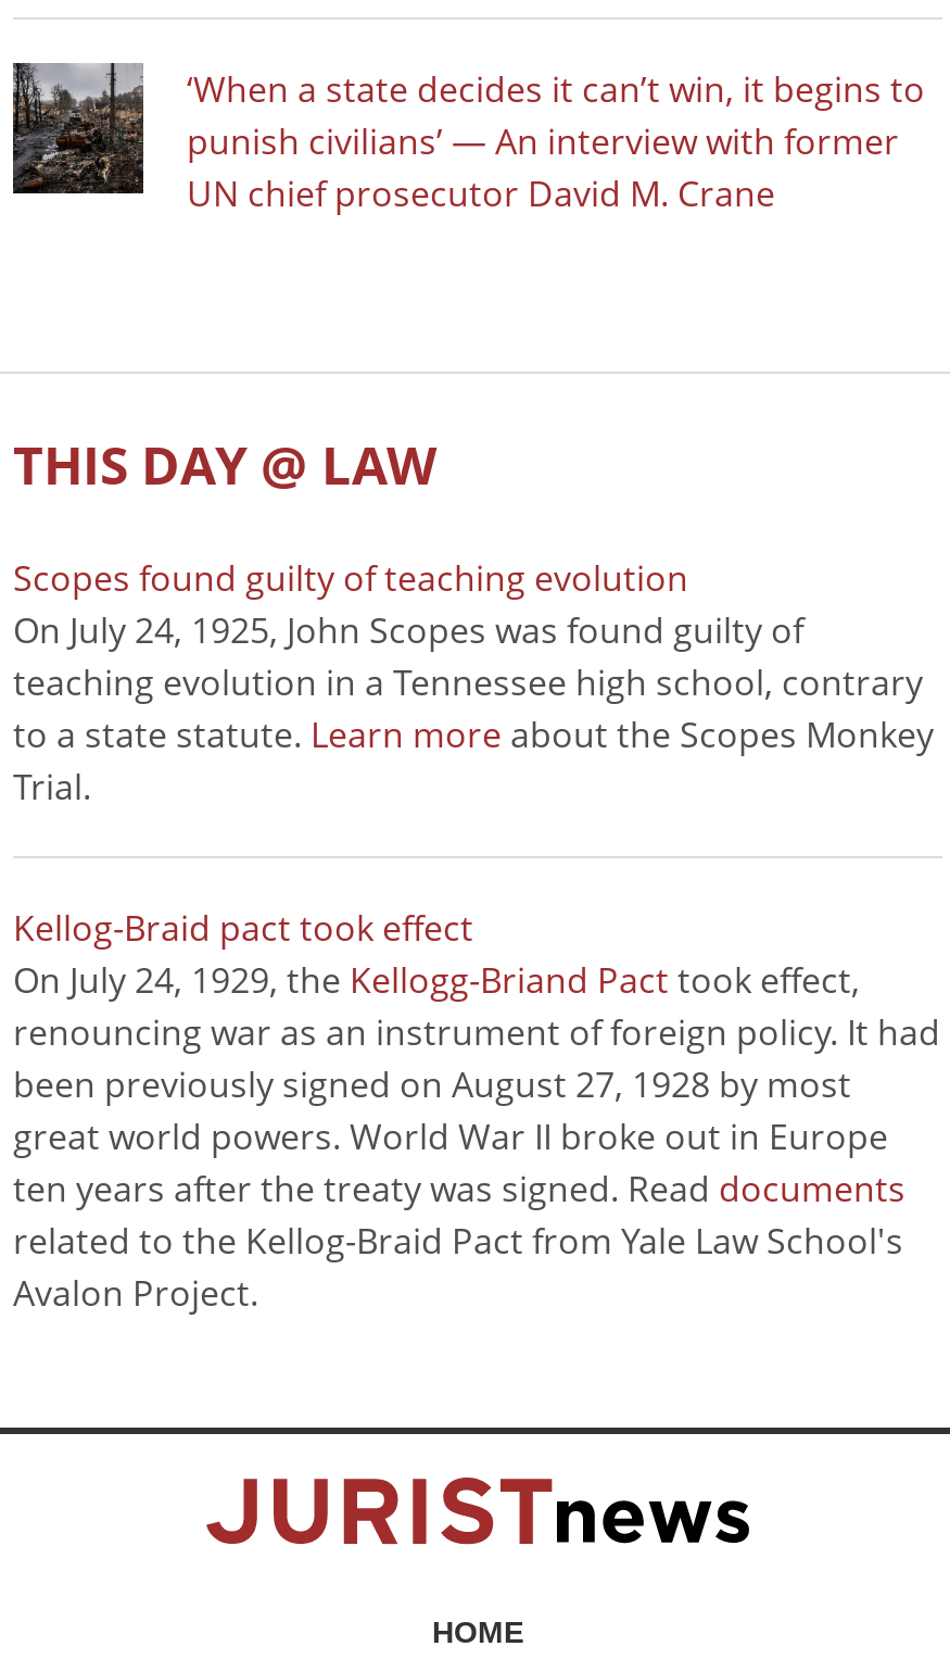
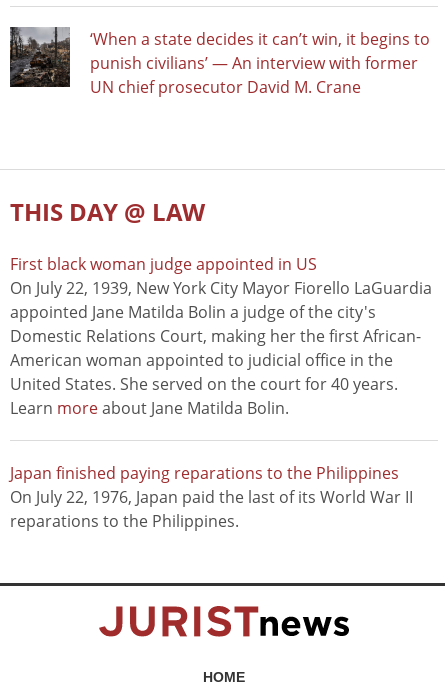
[13,554,934,810] Scopes found guilty of teaching evolution | On July 24, 1925, John Scopes was found guilty of | teaching evolution in a Tennessee high school, contrary | to a state statute. Learn more about the Scopes Monkey | Trial. -> [10,253,432,419] First black woman judge appointed in US | On July 22, 1939, New York City Mayor Fiorello LaGuardia | appointed Jane Matilda Bolin a judge of the city's | Domestic Relations Court, making her the first African- | American woman appointed to judicial office in the | United States. She served on the court for 40 years. | Learn more about Jane Matilda Bolin.
[13,904,940,1317] Kellog-Braid pact took effect | On July 24, 1929, the Kellogg-Briand Pact took effect, | renouncing war as an instrument of foreign policy. It had | been previously signed on August 27, 1928 by most | great world powers. World War II broke out in Europe | ten years after the treaty was signed. Read documents | related to the Kellog-Braid Pact from Yale Law School's | Avalon Project. -> [10,462,413,532] Japan finished paying reparations to the Philippines | On July 22, 1976, Japan paid the last of its World War II | reparations to the Philippines.

